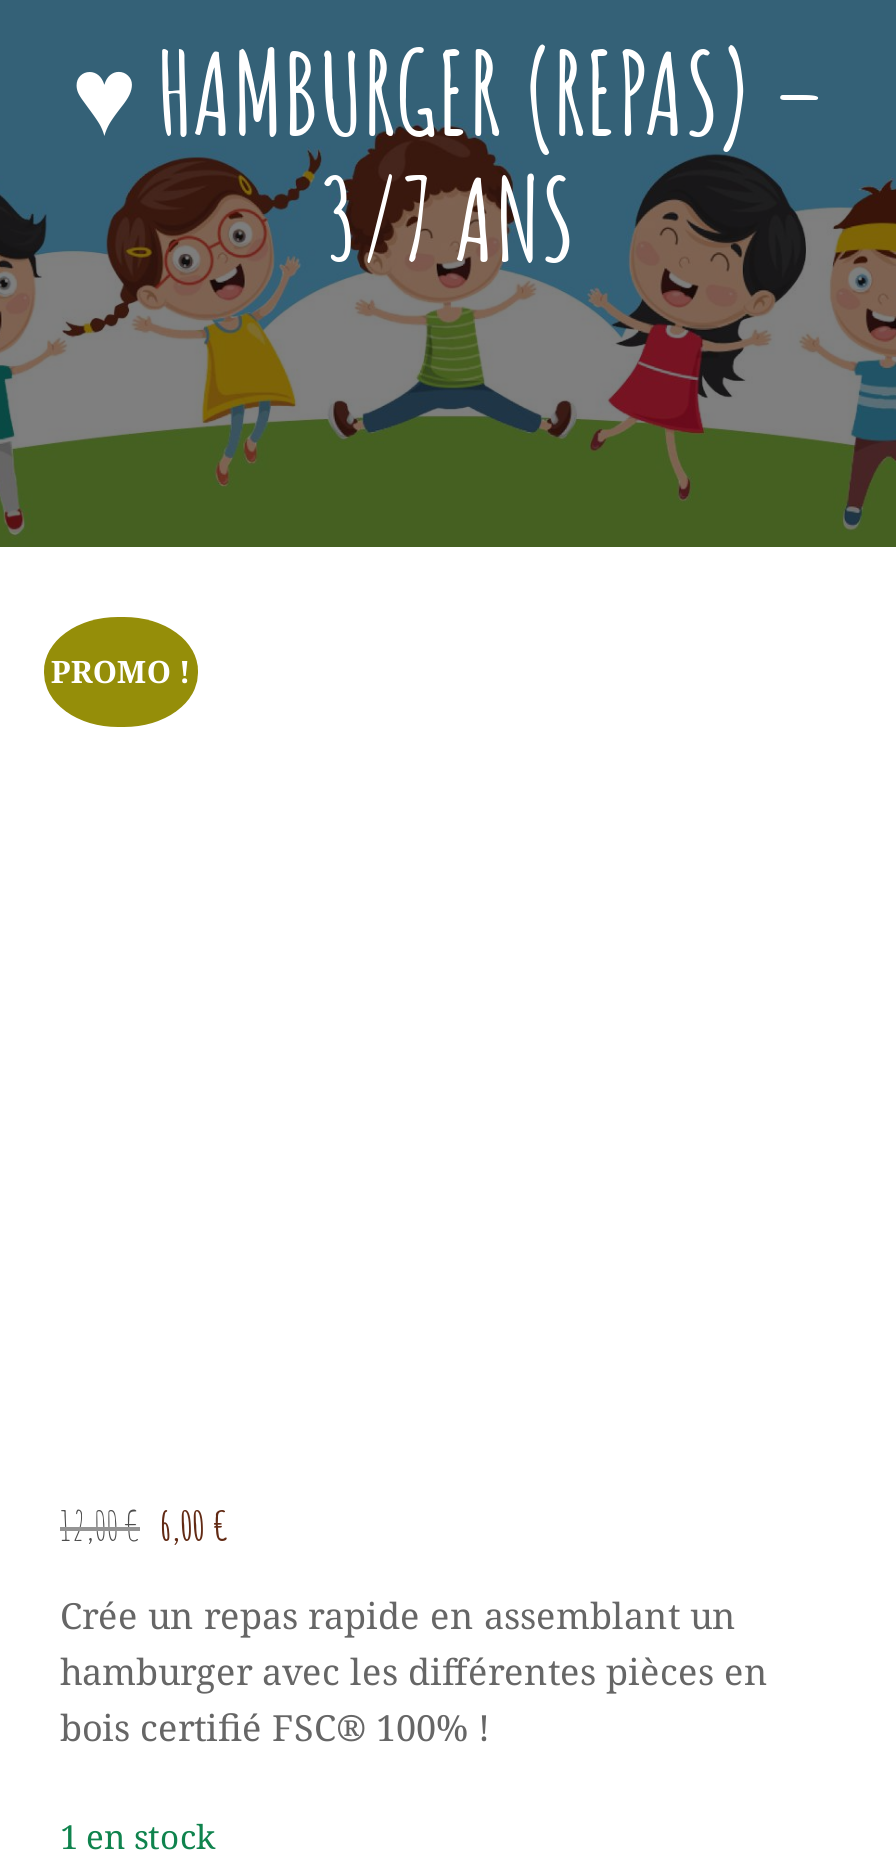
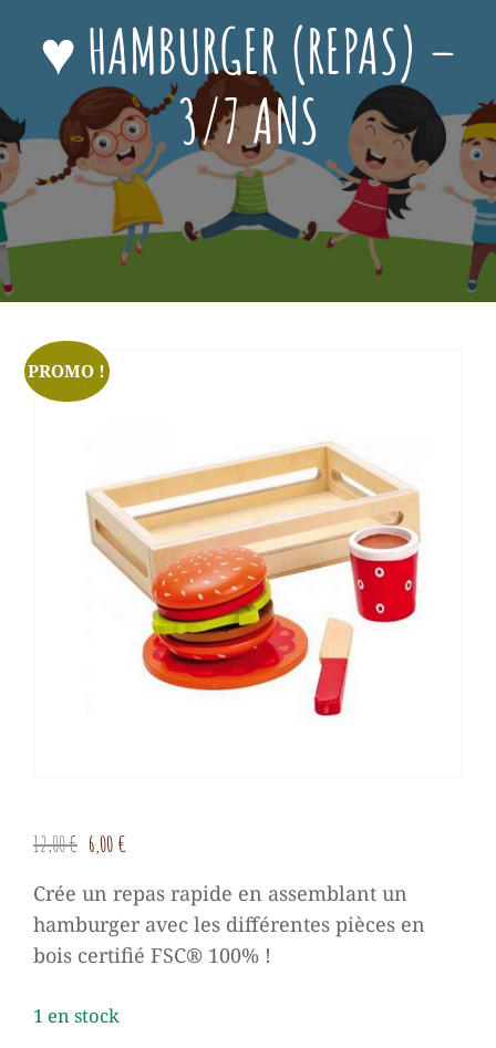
none -> [85,443,421,717] [image]

